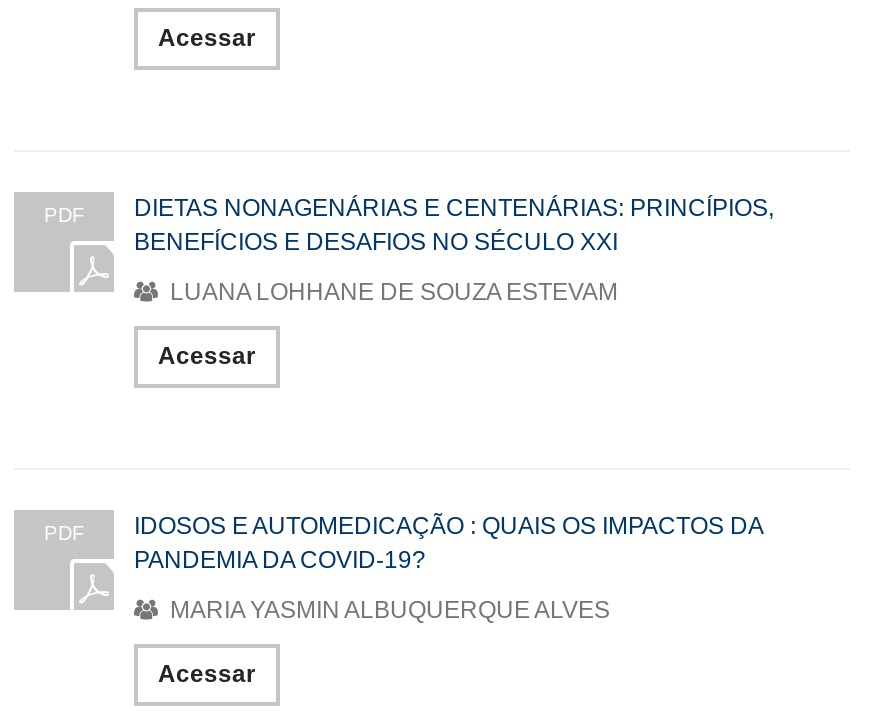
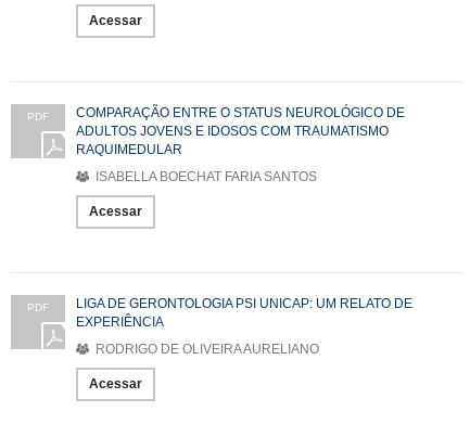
[134,194,774,256] DIETAS NONAGENÁRIAS E CENTENÁRIAS: PRINCÍPIOS, | BENEFÍCIOS E DESAFIOS NO SÉCULO XXI -> [76,105,405,157] COMPARAÇÃO ENTRE O STATUS NEUROLÓGICO DE | ADULTOS JOVENS E IDOSOS COM TRAUMATISMO | RAQUIMEDULAR
[164,278,618,306] LUANA LOHHANE DE SOUZA ESTEVAM -> [92,169,317,184] ISABELLA BOECHAT FARIA SANTOS
[134,512,762,574] IDOSOS E AUTOMEDICAÇÃO : QUAIS OS IMPACTOS DA | PANDEMIA DA COVID-19? -> [76,296,412,330] LIGA DE GERONTOLOGIA PSI UNICAP: UM RELATO DE | EXPERIÊNCIA
[164,596,610,624] MARIA YASMIN ALBUQUERQUE ALVES -> [92,342,319,357] RODRIGO DE OLIVEIRA AURELIANO

